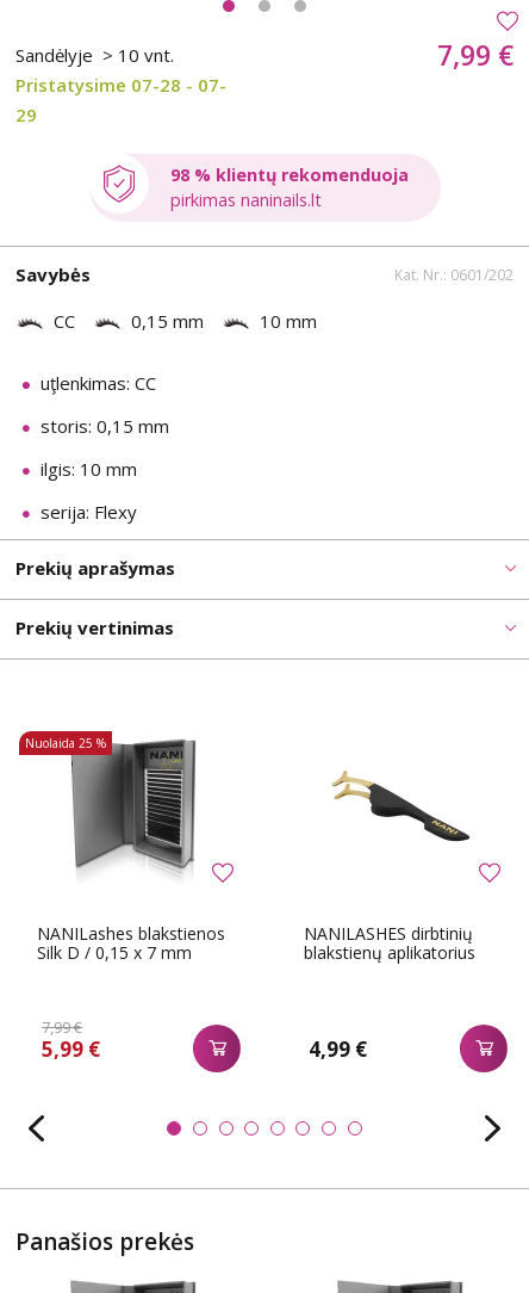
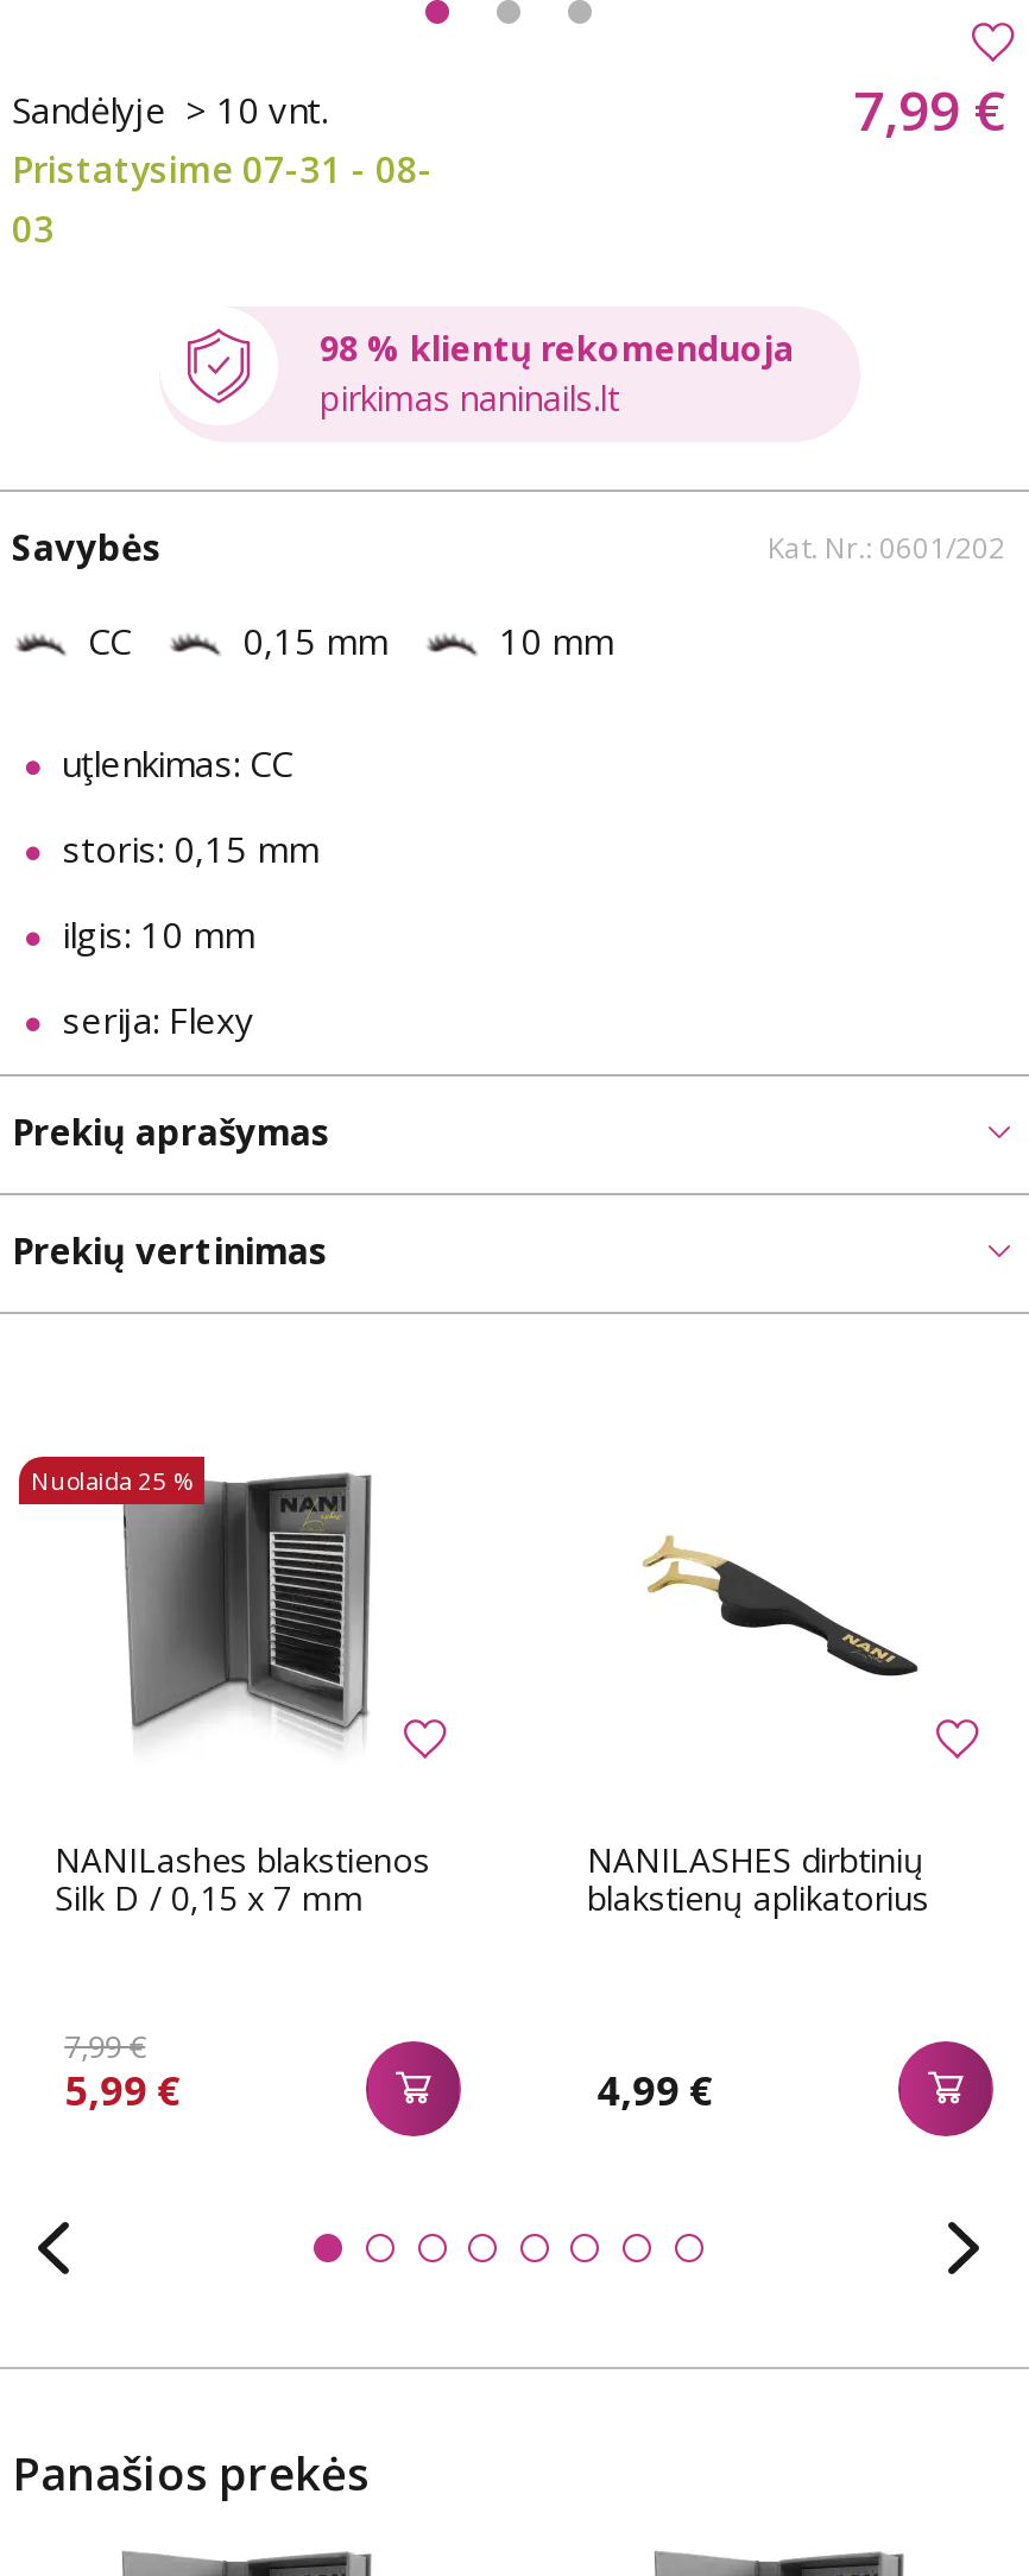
[15,73,226,97] Pristatysime 07-28 - 07- -> [12,145,433,193] Pristatysime 07-31 - 08-
[15,103,37,127] 29 -> [12,205,55,252] 03

